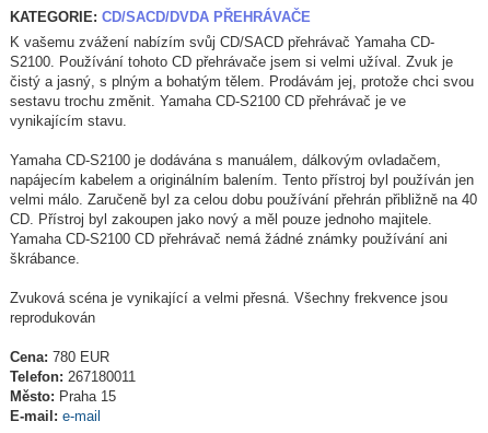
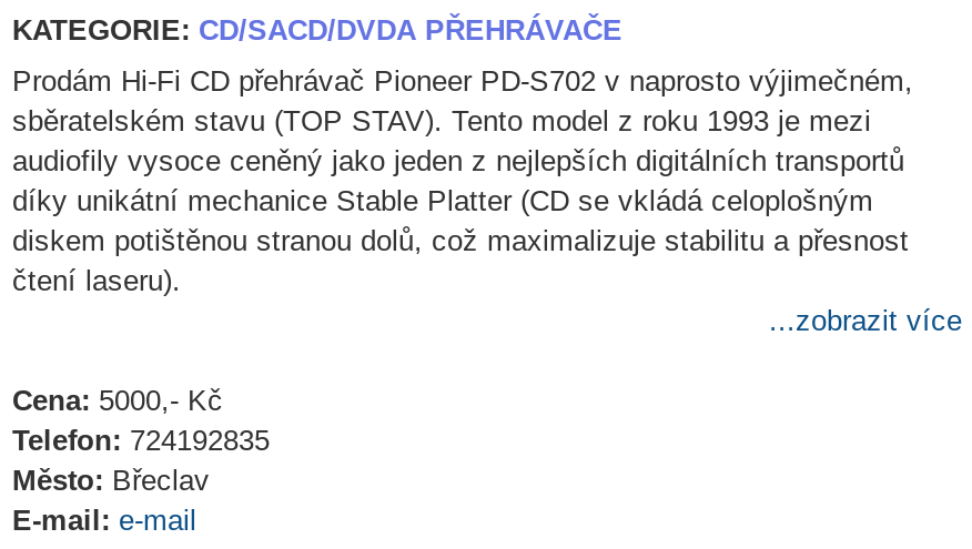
[10,34,477,405] K vašemu zvážení nabízím svůj CD/SACD přehrávač Yamaha CD- | S2100. Používání tohoto CD přehrávače jsem si velmi užíval. Zvuk je | čistý a jasný, s plným a bohatým tělem. Prodávám jej, protože chci svou | sestavu trochu změnit. Yamaha CD-S2100 CD přehrávač je ve | vynikajícím stavu. | Yamaha CD-S2100 je dodávána s manuálem, dálkovým ovladačem, | napájecím kabelem a originálním balením. Tento přístroj byl používán jen | velmi málo. Zaručeně byl za celou dobu používání přehrán přibližně na 40 | CD. Přístroj byl zakoupen jako nový a měl pouze jednoho majitele. | Yamaha CD-S2100 CD přehrávač nemá žádné známky používání ani | škrábance. | Zvuková scéna je vynikající a velmi přesná. Všechny frekvence jsou | reprodukován | Cena: 780 EUR | Telefon: 267180011 | Město: Praha 15 -> [12,64,962,497] Prodám Hi-Fi CD přehrávač Pioneer PD-S702 v naprosto výjimečném, | sběratelském stavu (TOP STAV). Tento model z roku 1993 je mezi | audiofily vysoce ceněný jako jeden z nejlepších digitálních transportů | díky unikátní mechanice Stable Platter (CD se vkládá celoplošným | diskem potištěnou stranou dolů, což maximalizuje stabilitu a přesnost | čtení laseru). | ...zobrazit více | Cena: 5000,- Kč | Telefon: 724192835 | Město: Břeclav

